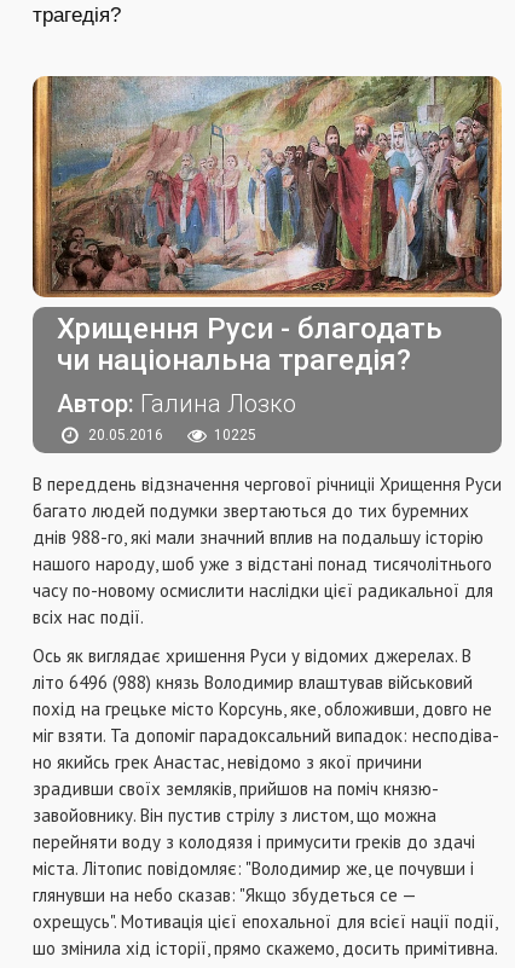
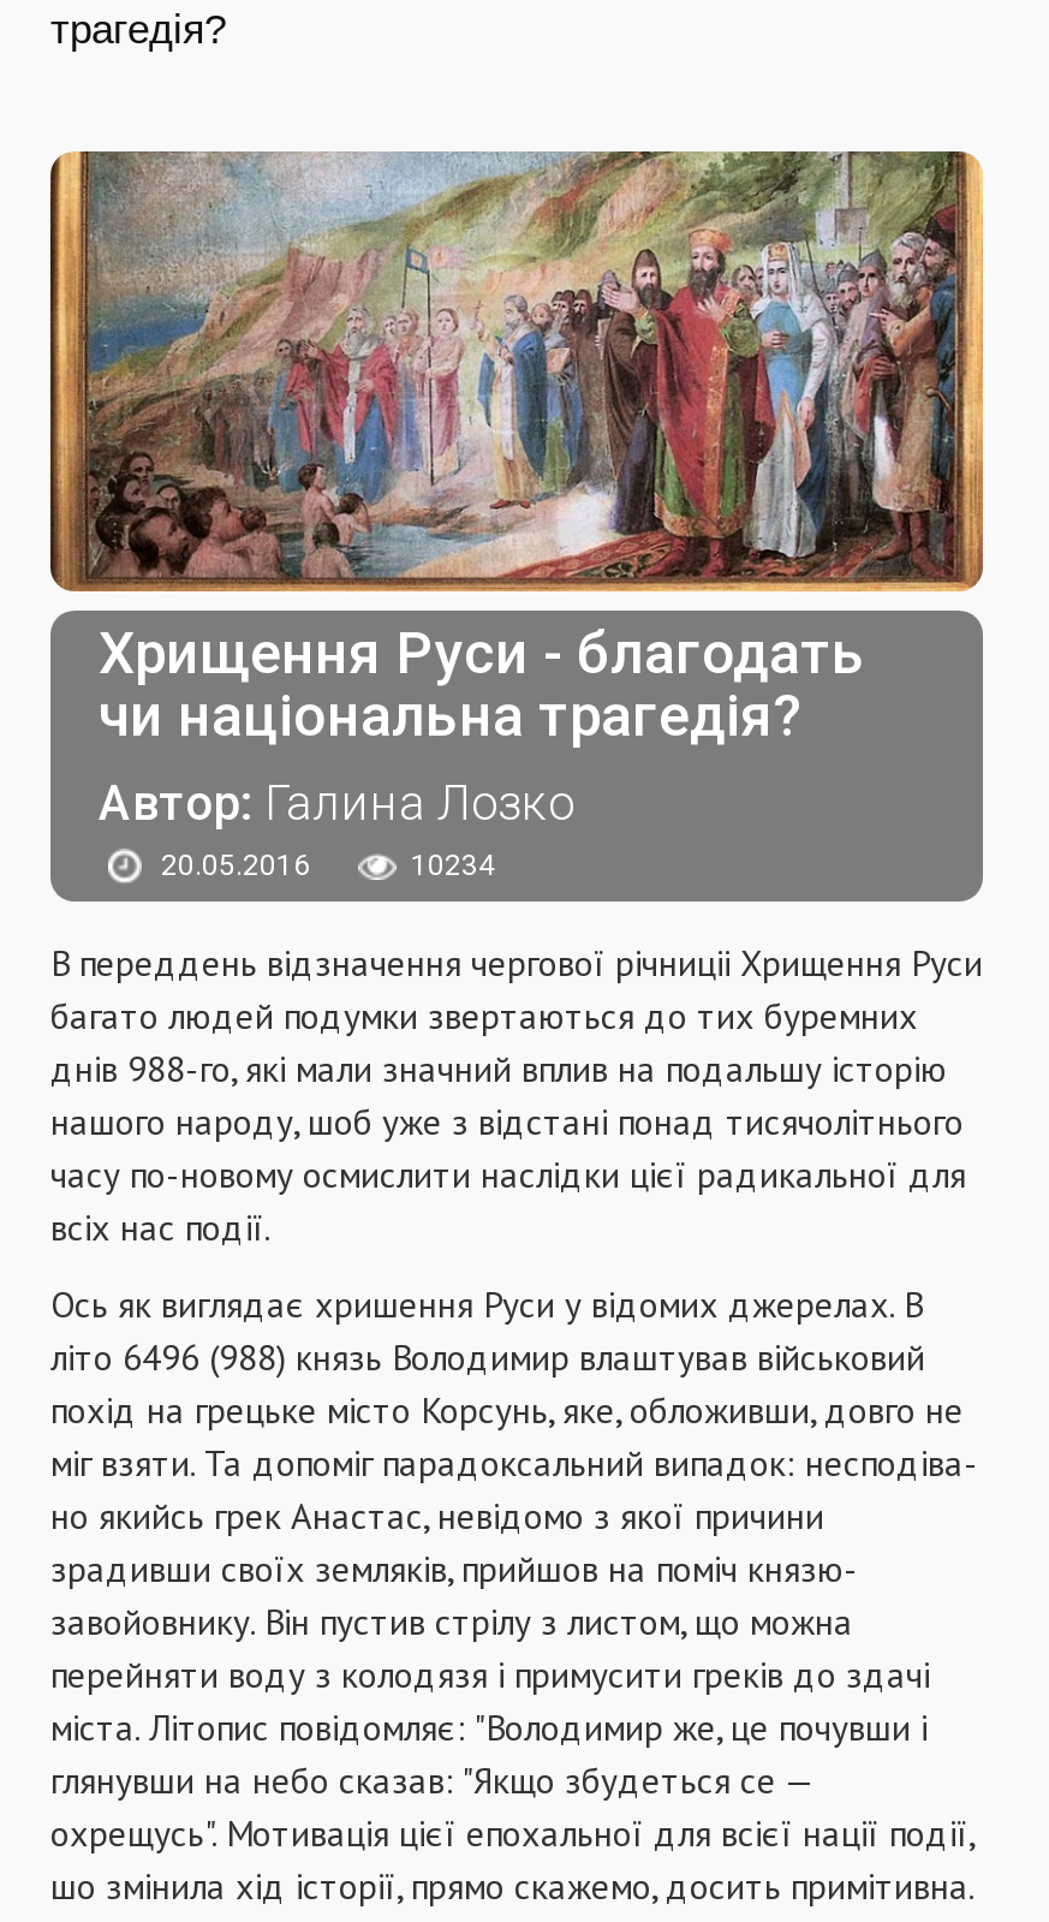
[214,427,256,444] 10225 -> [411,850,495,883] 10234

